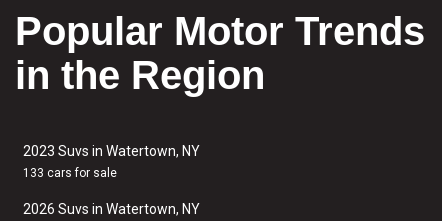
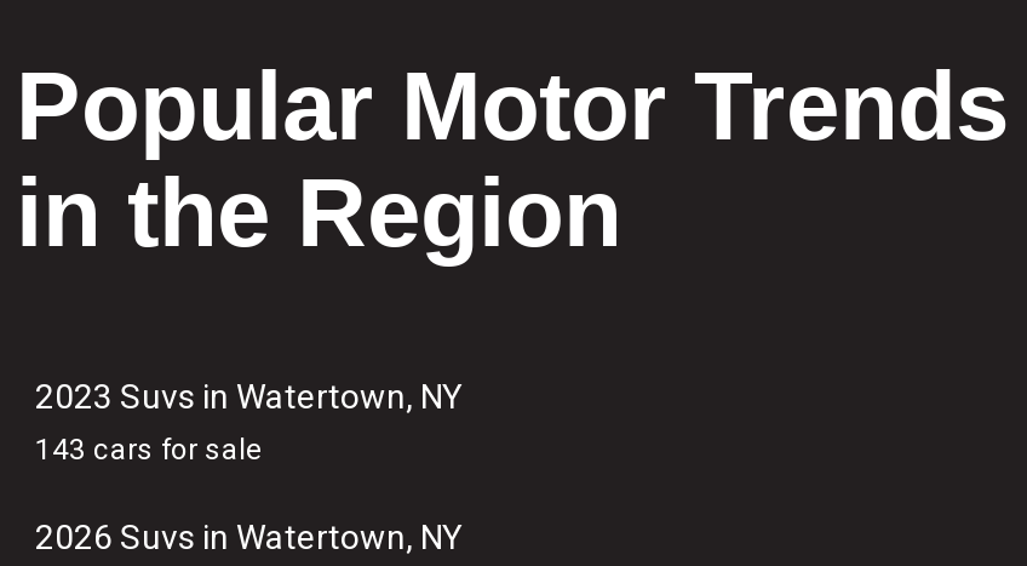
[23,166,117,180] 133 cars for sale -> [35,433,263,467] 143 cars for sale

